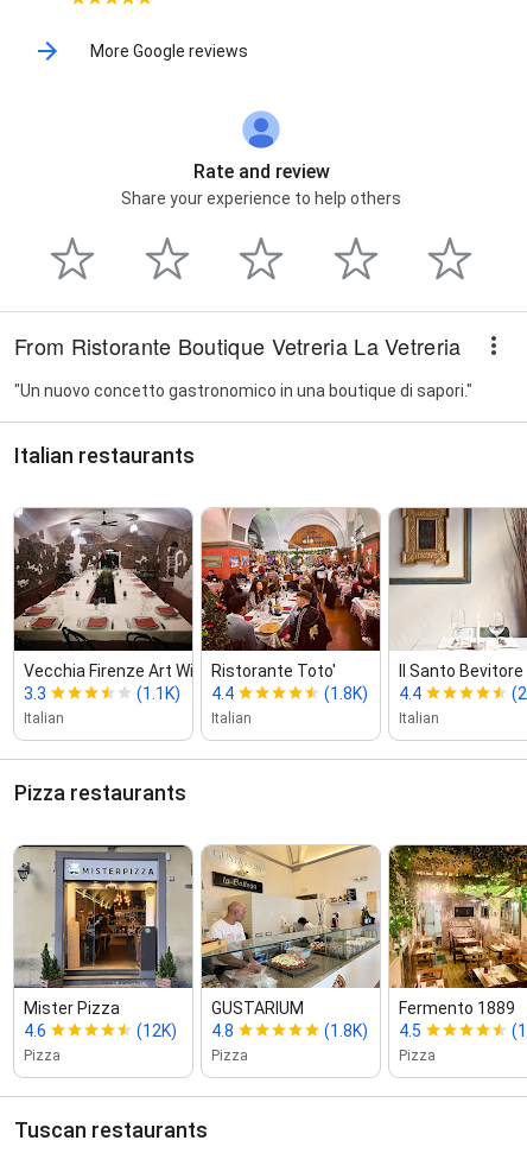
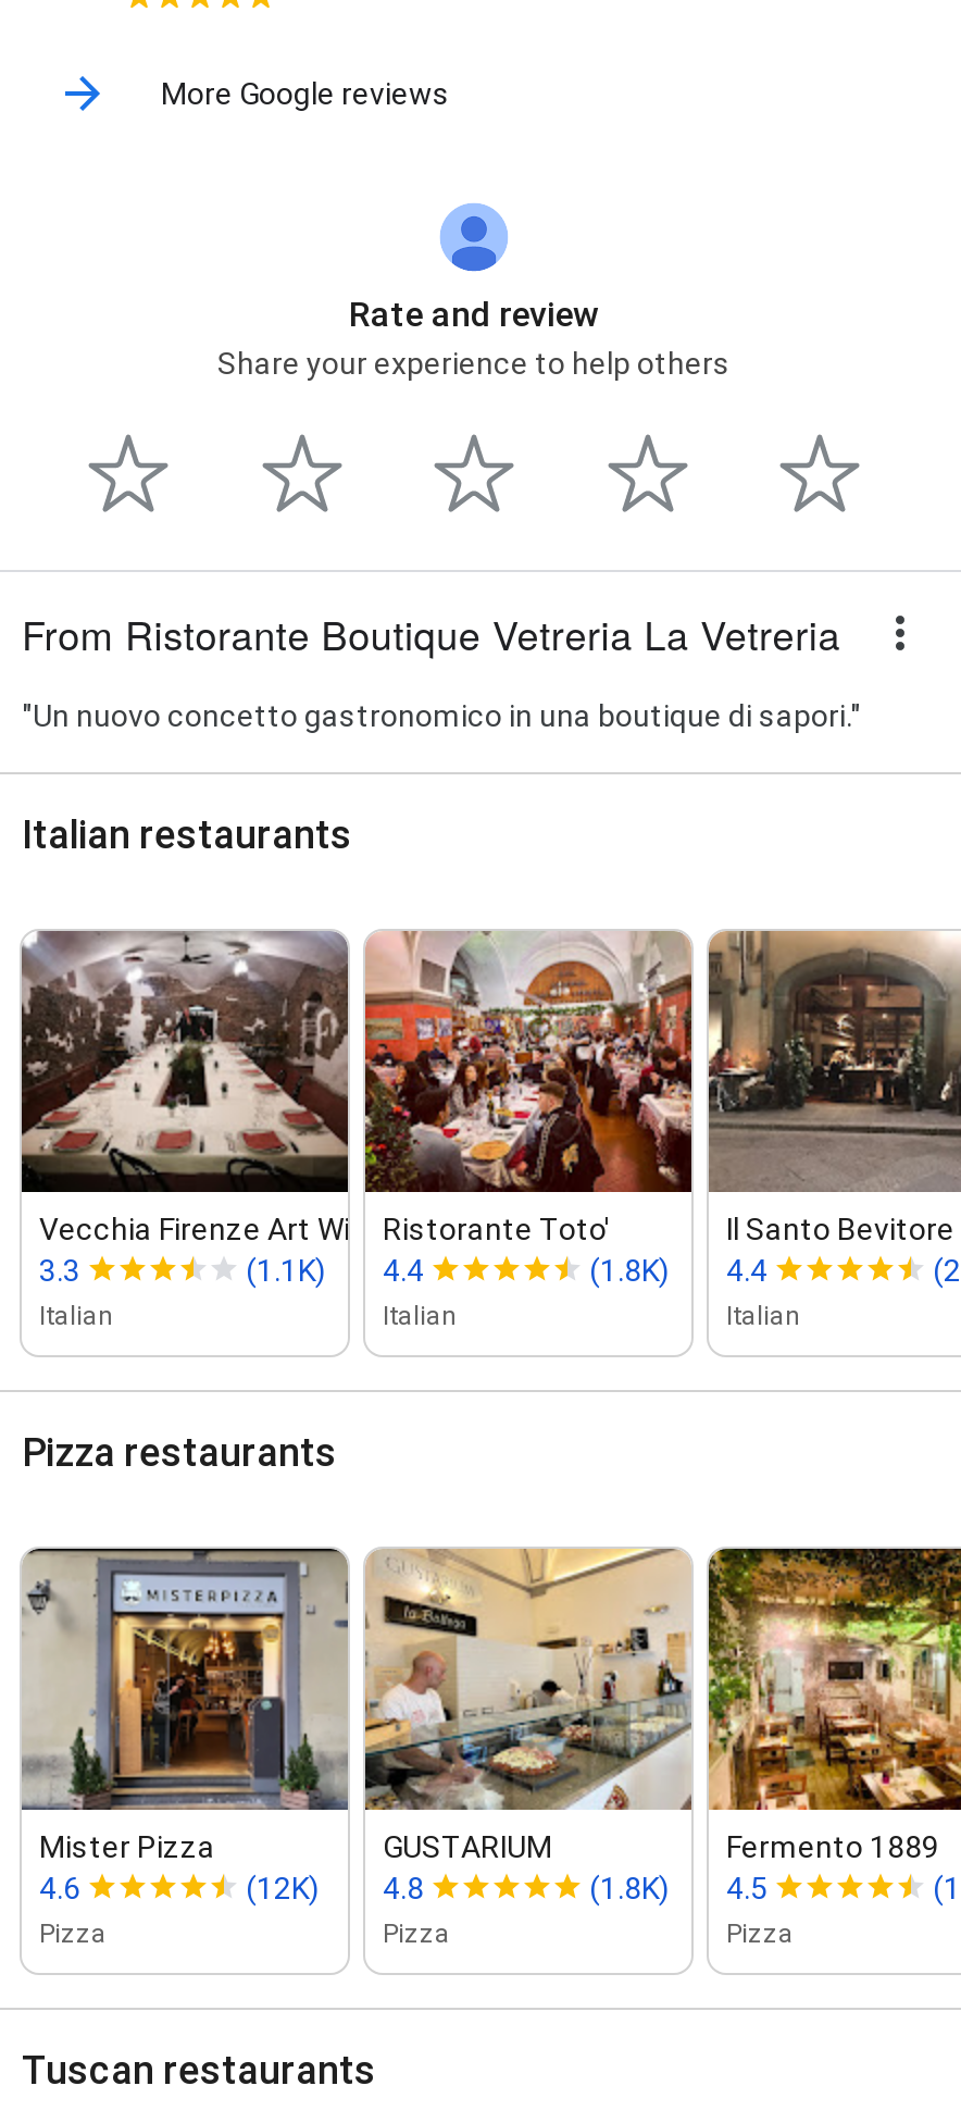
[389,507,523,651] [image] -> [707,929,954,1194] [image]

